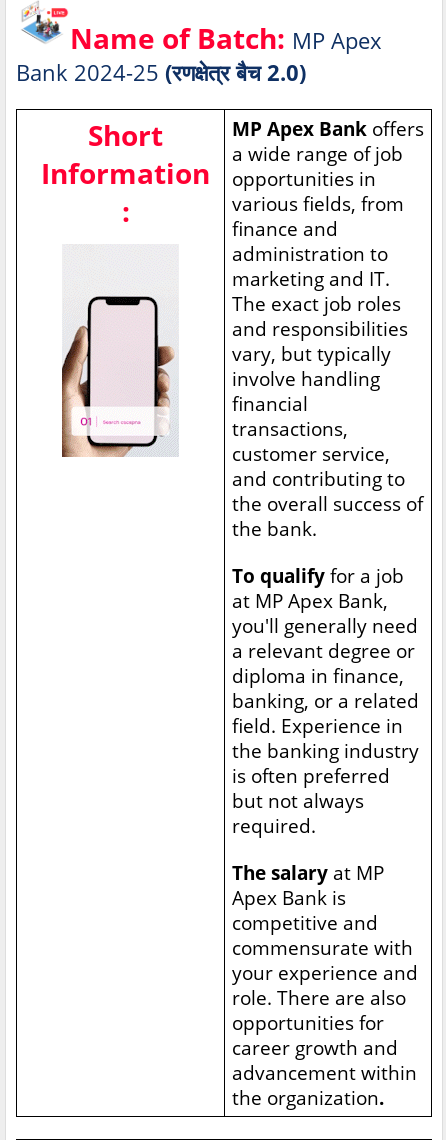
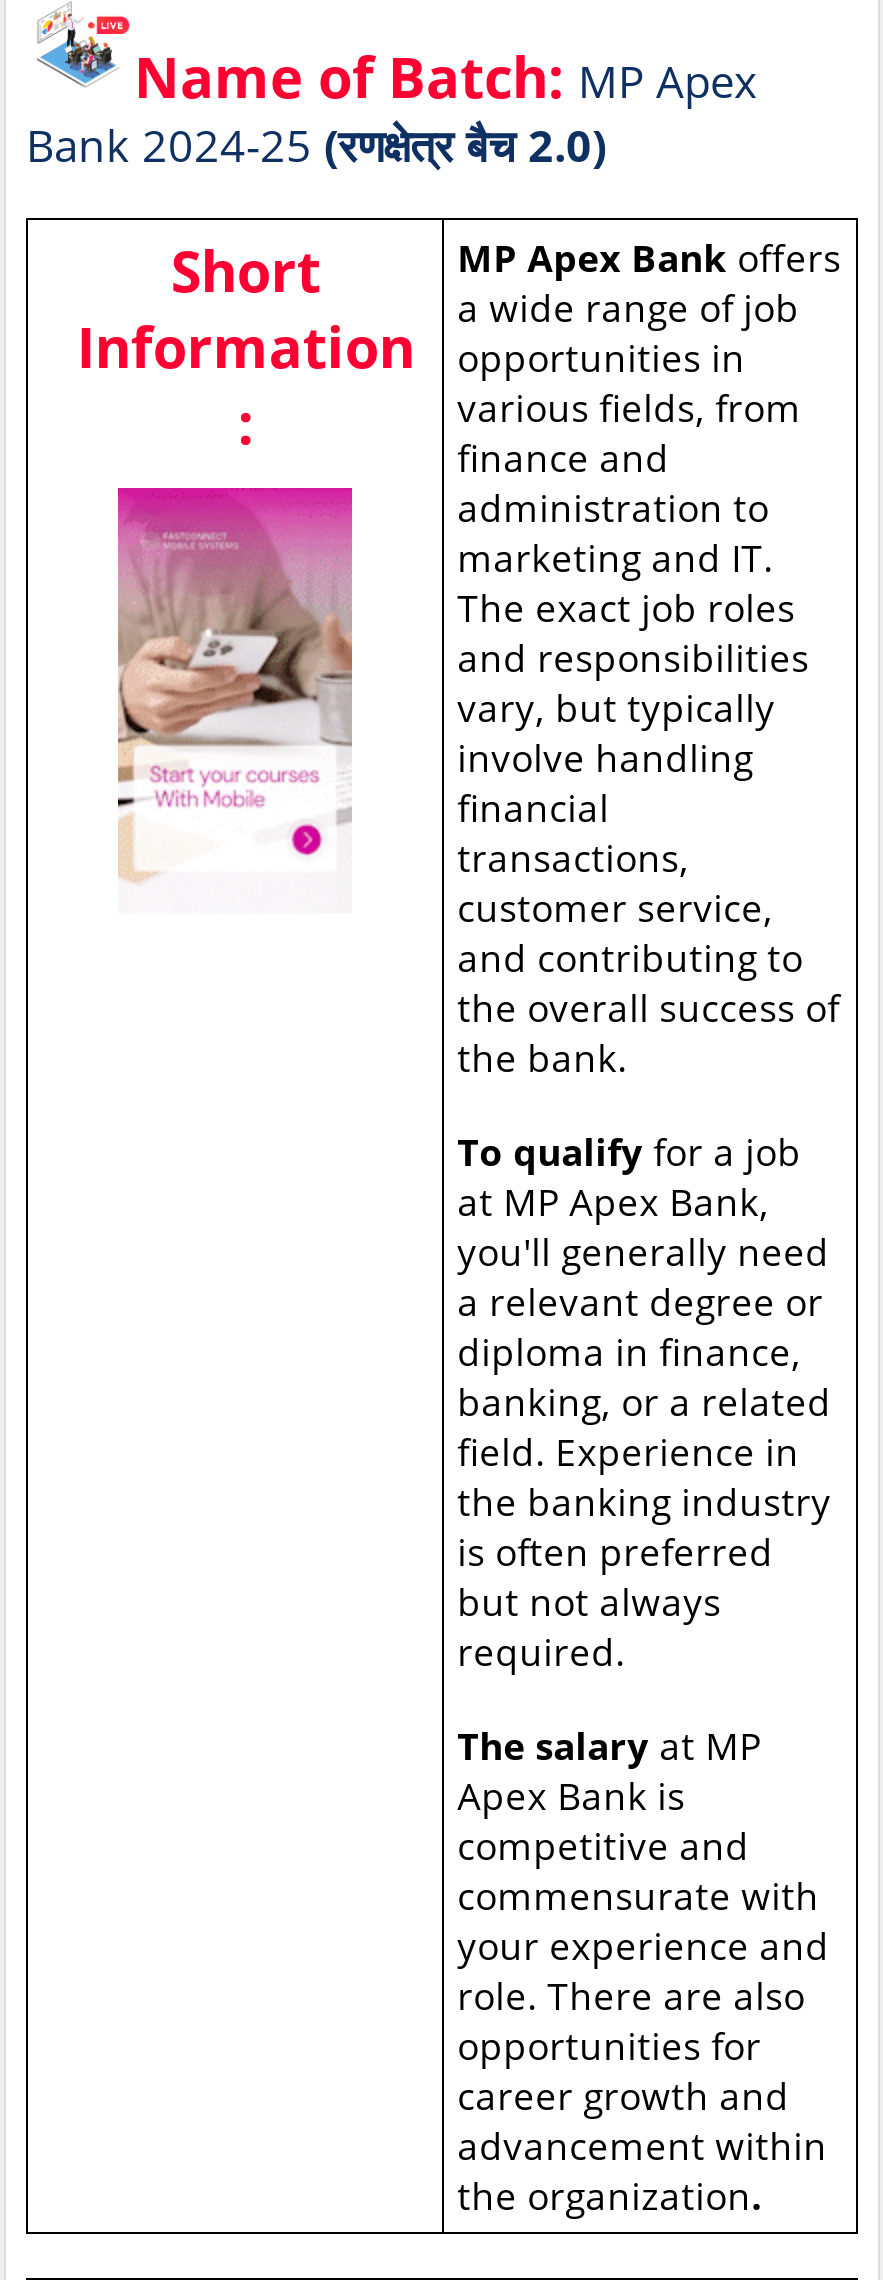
[61,244,179,458] [image] -> [116,486,354,914] [image]

